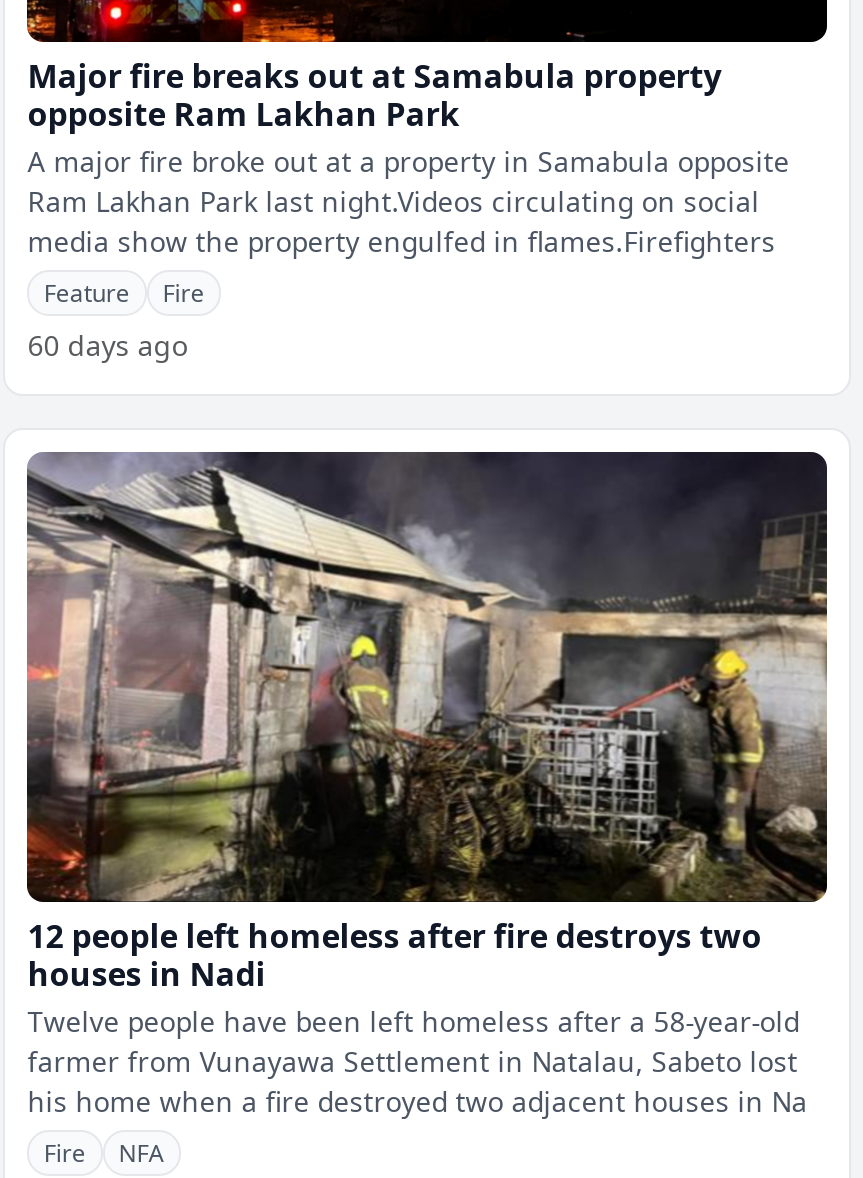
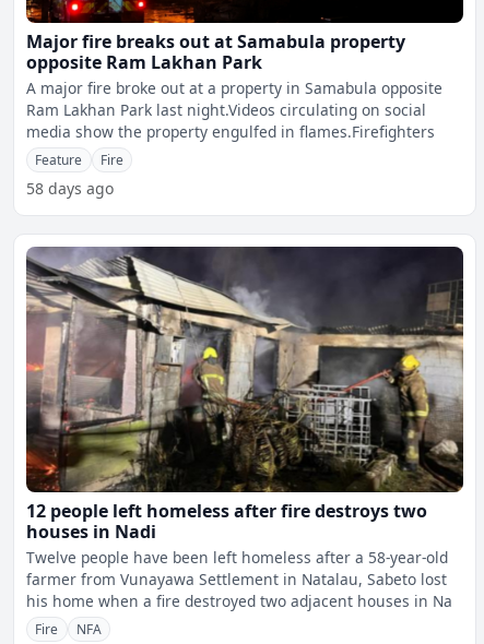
[27,326,187,364] 60 days ago -> [26,178,114,199] 58 days ago

